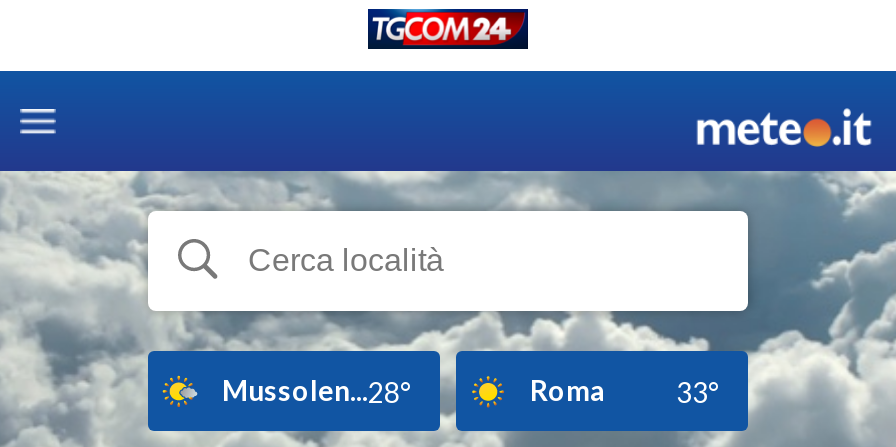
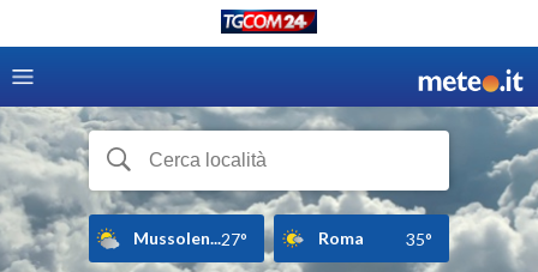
[222,372,412,408] Mussolen...28° -> [133,227,247,249] Mussolen...27°
[676,374,720,408] 33° -> [406,228,432,249] 35°

